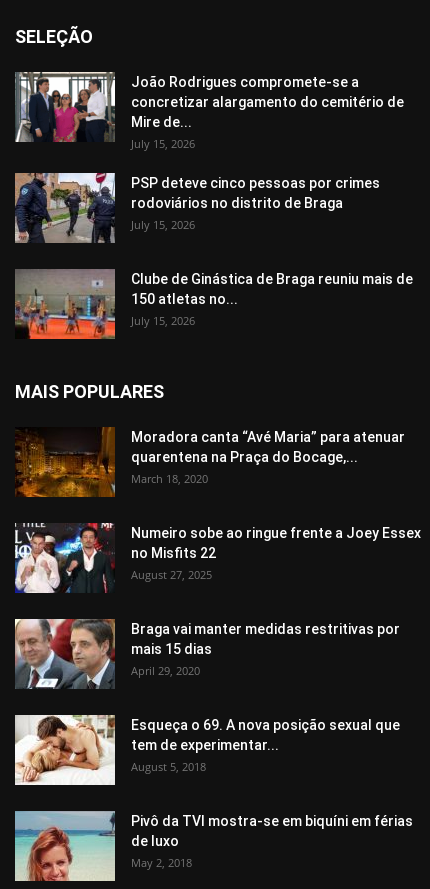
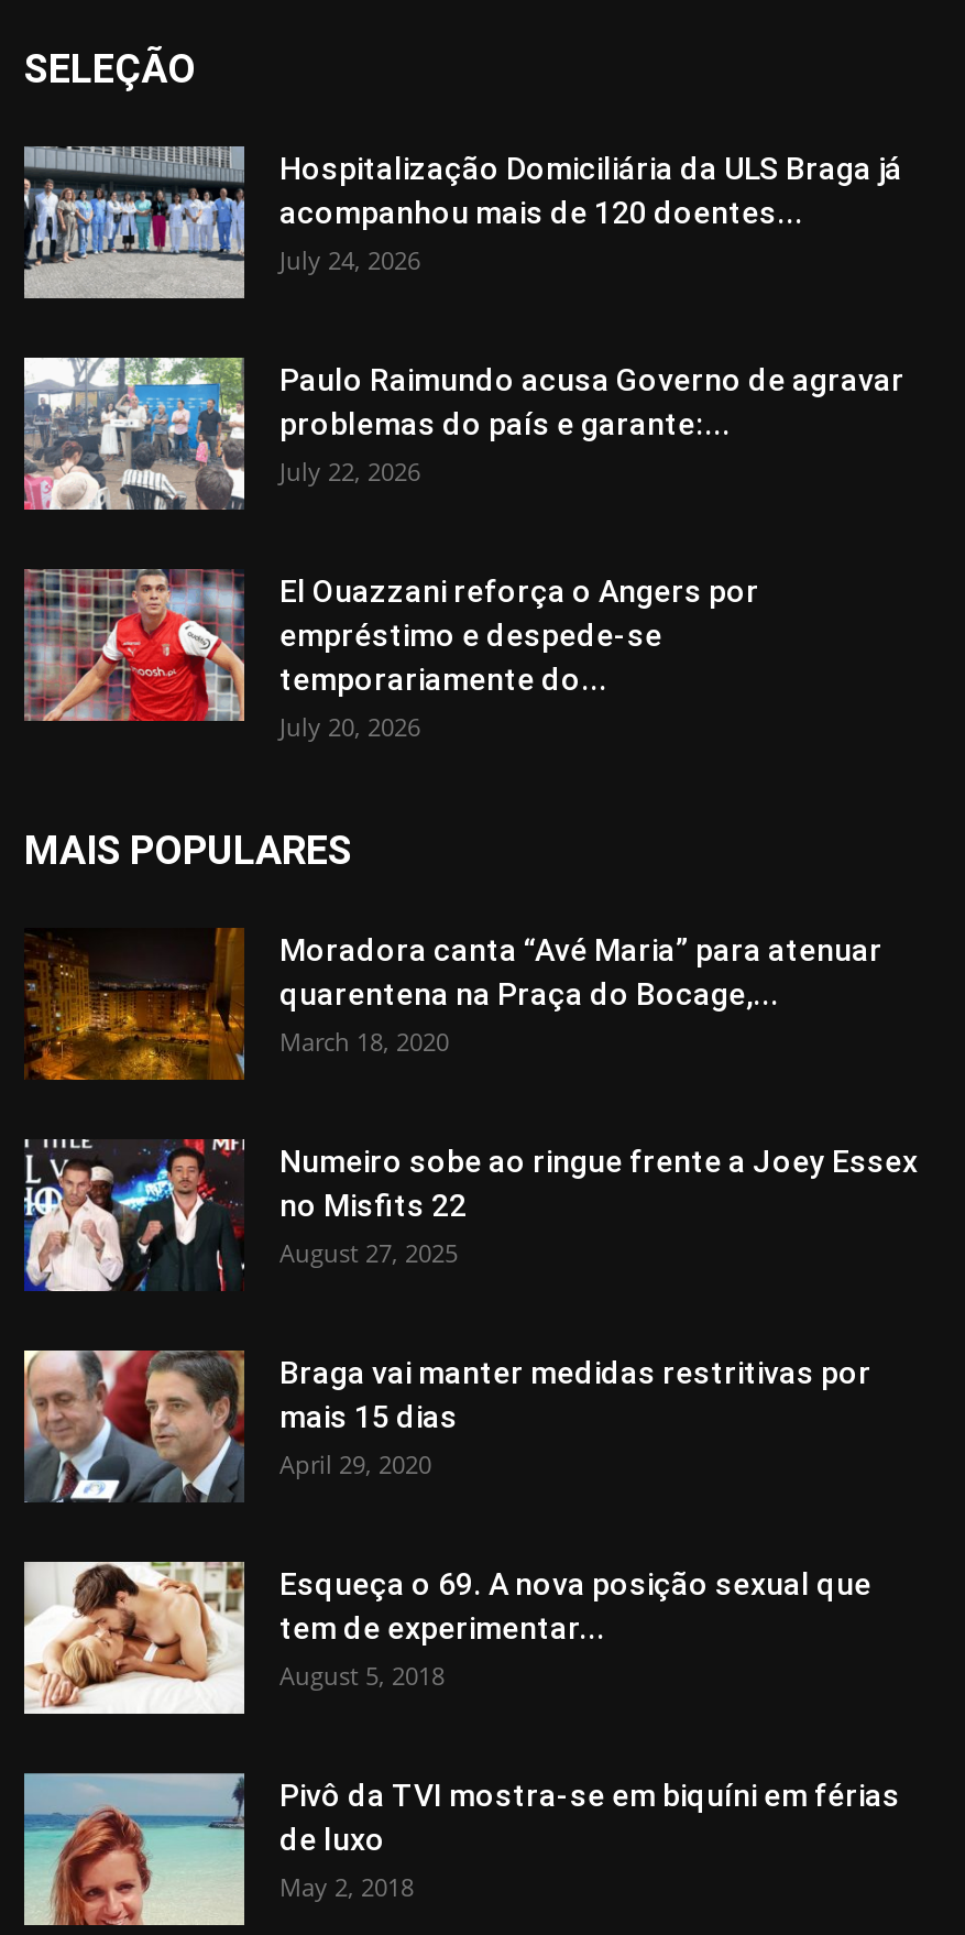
[15,71,404,151] [image] | João Rodrigues compromete-se a | concretizar alargamento do cemitério de | Mire de... | July 15, 2026 -> [24,144,902,300] [image] | Hospitalização Domiciliária da ULS Braga já | acompanhou mais de 120 doentes... | July 24, 2026
[14,168,380,244] [image] | PSP deteve cinco pessoas por crimes | rodoviários no distrito de Braga | July 15, 2026 -> [22,356,904,523] [image] | Paulo Raimundo acusa Governo de agravar | problemas do país e garante:... | July 22, 2026
[15,264,413,340] [image] | Clube de Ginástica de Braga reuniu mais de | 150 atletas no... | July 15, 2026 -> [22,567,759,743] [image] | El Ouazzani reforça o Angers por | empréstimo e despede-se | temporariamente do... | July 20, 2026

